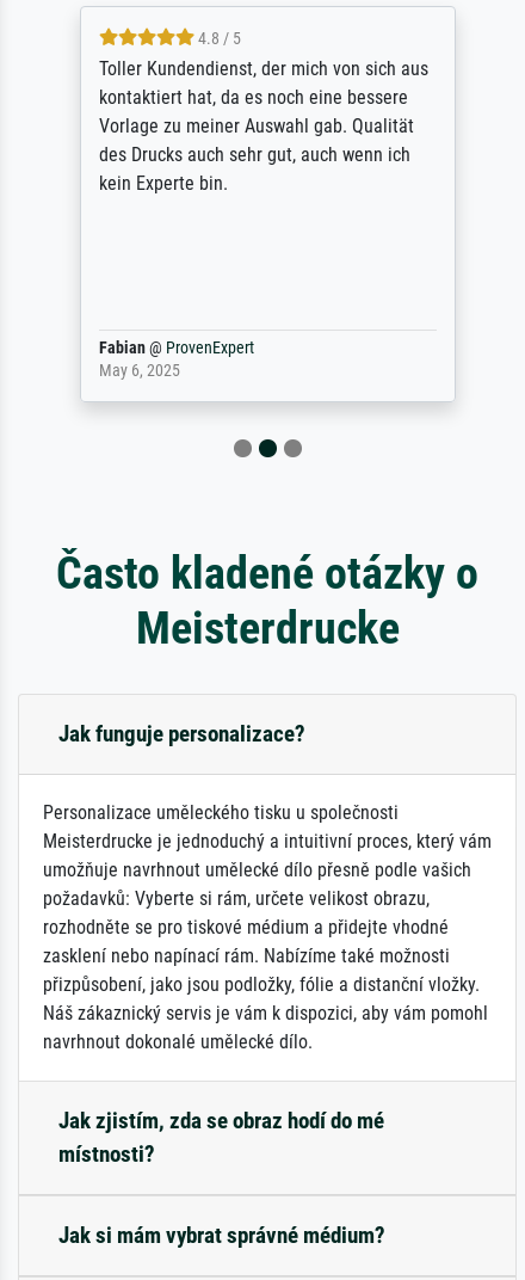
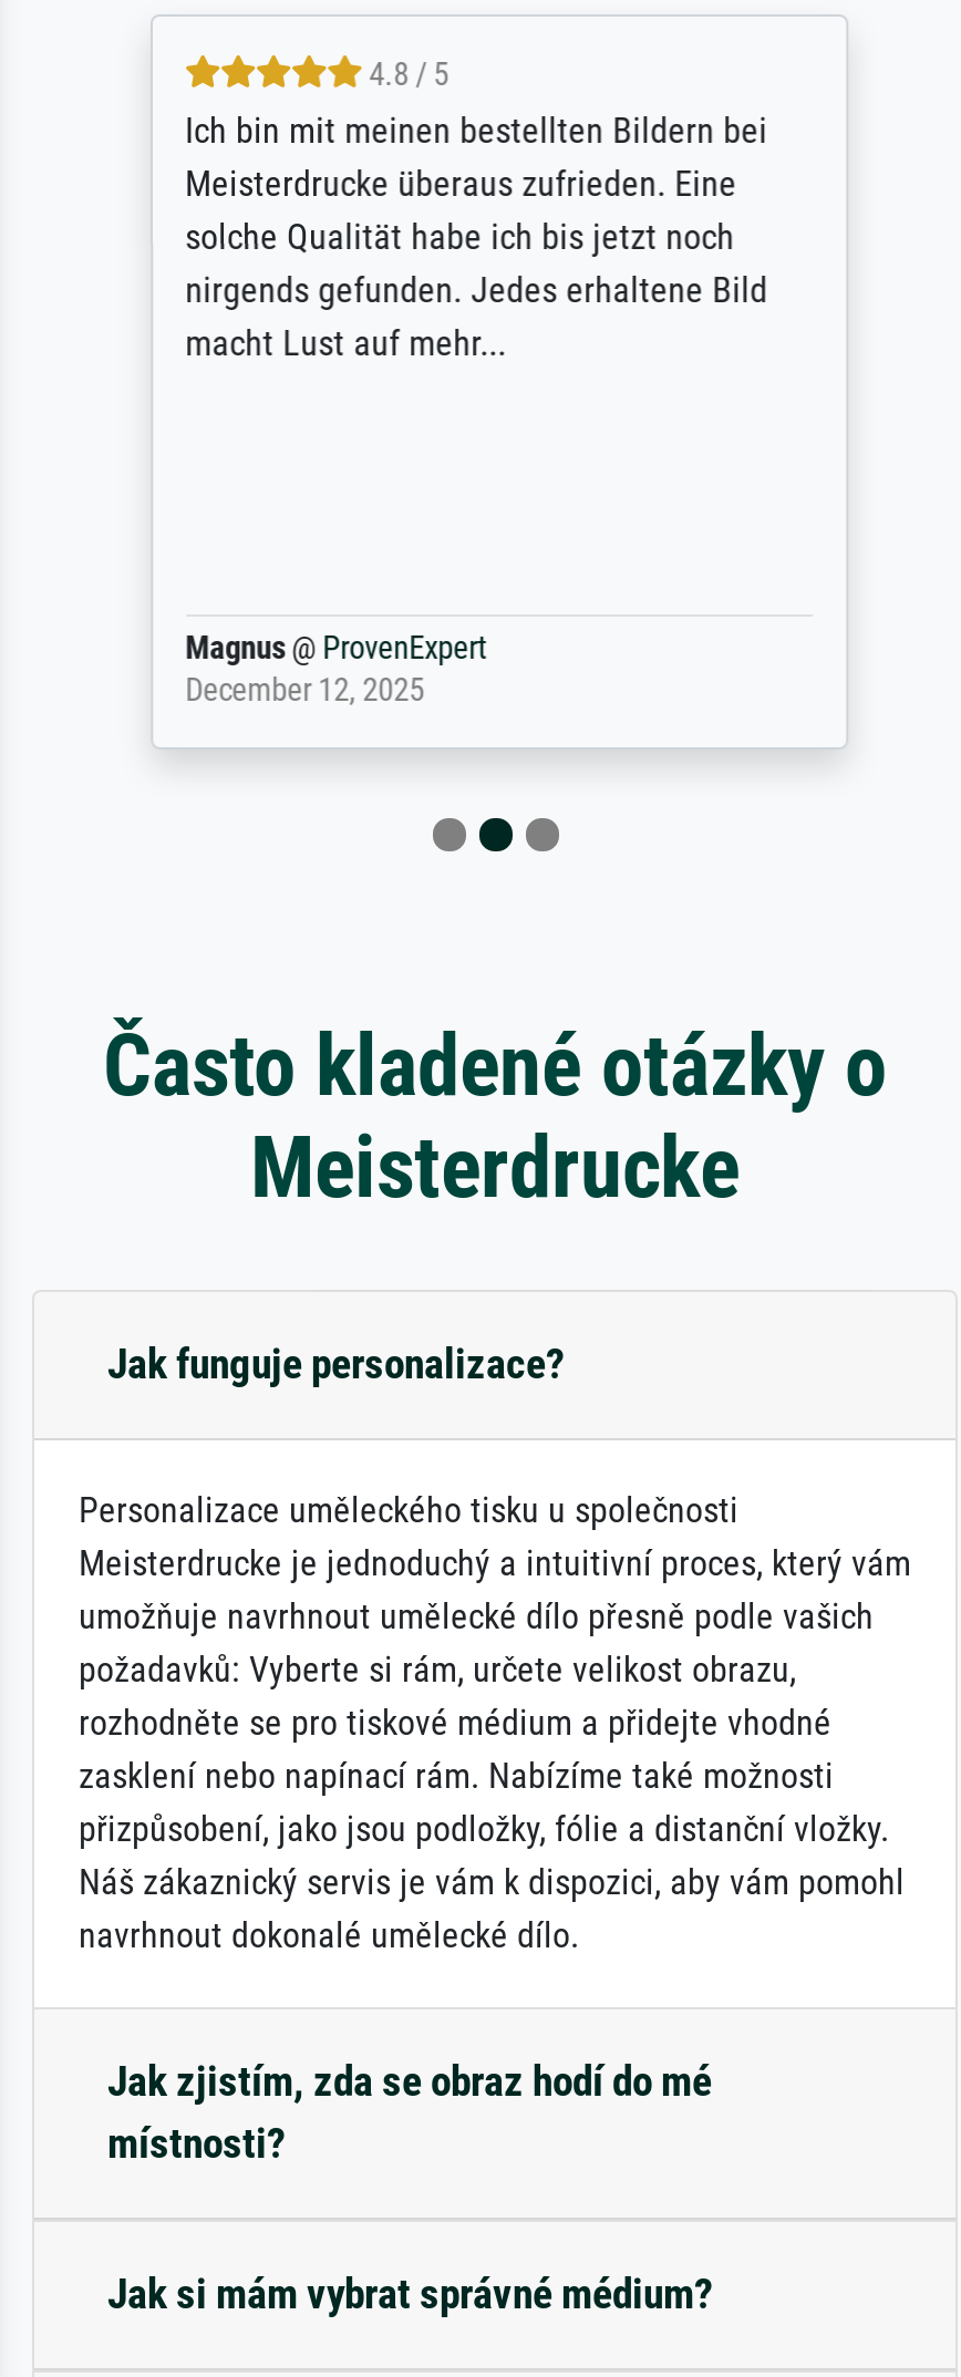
[98,57,428,194] Toller Kundendienst, der mich von sich aus | kontaktiert hat, da es noch eine bessere | Vorlage zu meiner Auswahl gab. Qualität | des Drucks auch sehr gut, auch wenn ich | kein Experte bin. -> [182,109,764,364] Ich bin mit meinen bestellten Bildern bei | Meisterdrucke überaus zufrieden. Eine | solche Qualität habe ich bis jetzt noch | nirgends gefunden. Jedes erhaltene Bild | macht Lust auf mehr...
[98,338,254,381] Fabian @ ProvenExpert | May 6, 2025 -> [182,630,483,709] Magnus @ ProvenExpert | December 12, 2025

